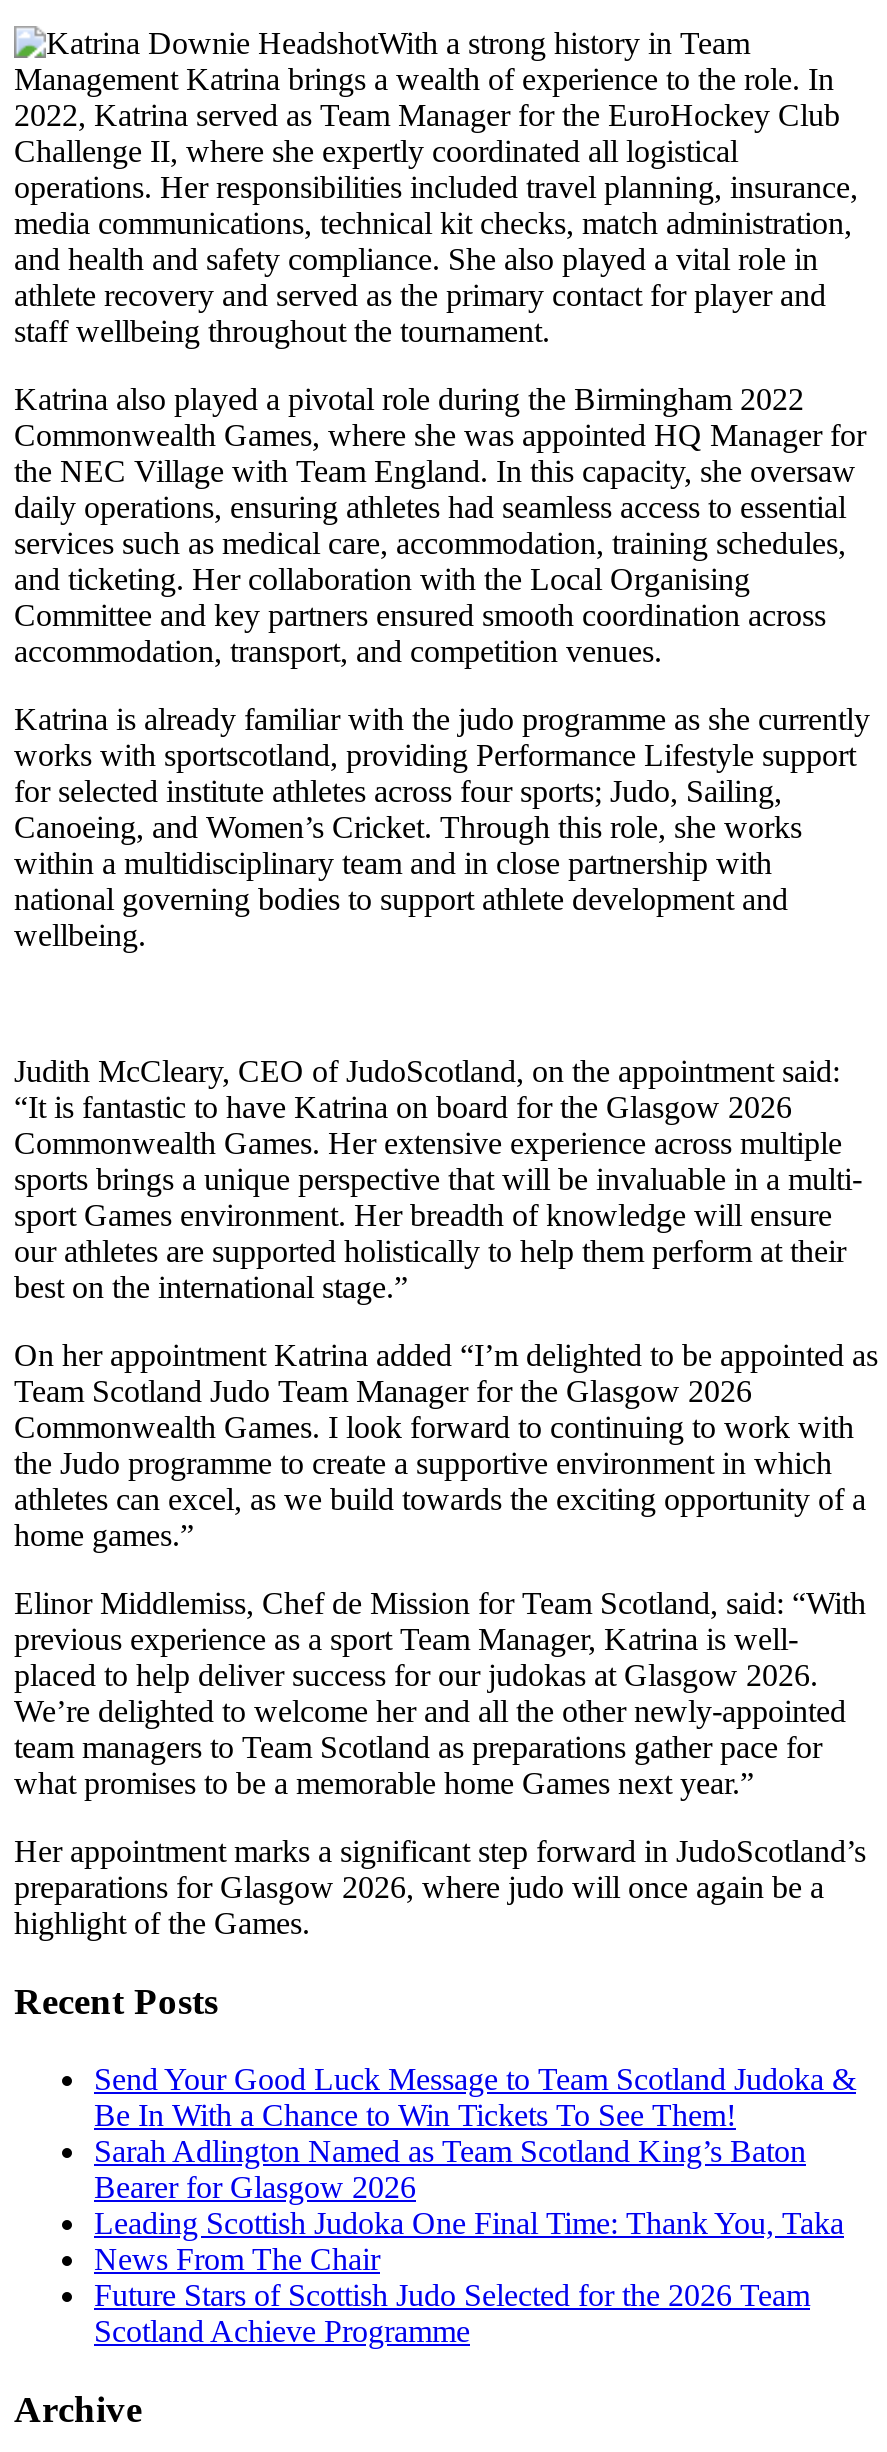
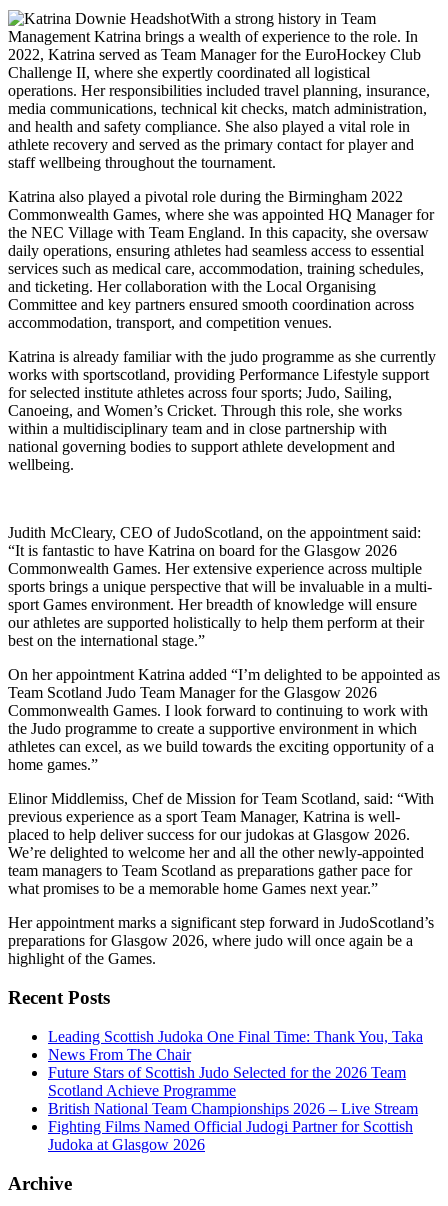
[94,2062,856,2204] Send Your Good Luck Message to Team Scotland Judoka & | Be In With a Chance to Win Tickets To See Them! | Sarah Adlington Named as Team Scotland King’s Baton | Bearer for Glasgow 2026 -> none
moved [94,2206,844,2348] -> [48,1028,423,1099]: Leading Scottish Judoka One Final Time: Thank You, Taka | News From The Chair | Future Stars of Scottish Judo Selected for the 2026 Team | Scotland Achieve Programme
none -> [48,1100,418,1153] British National Team Championships 2026 – Live Stream | Fighting Films Named Official Judogi Partner for Scottish | Judoka at Glasgow 2026

